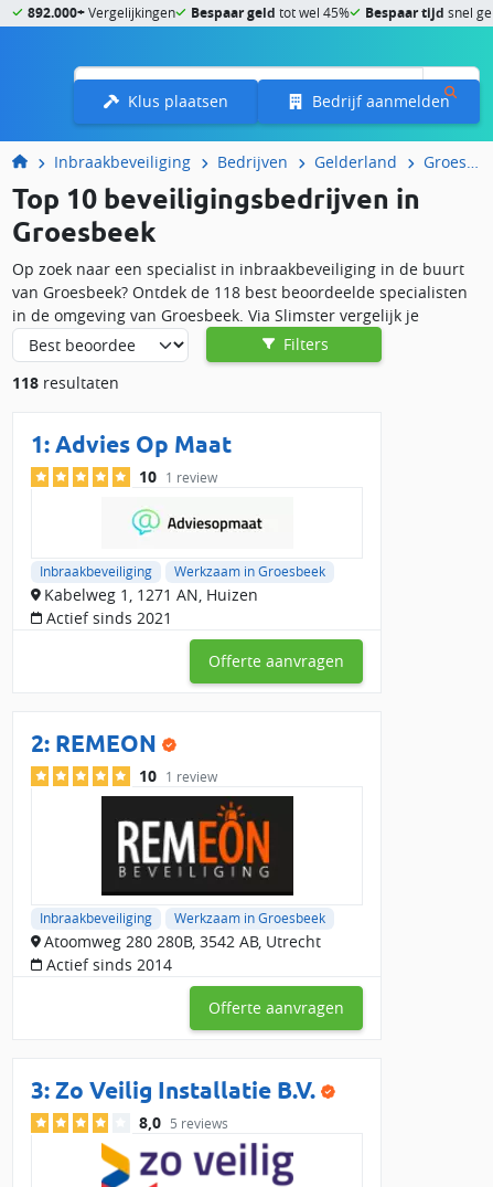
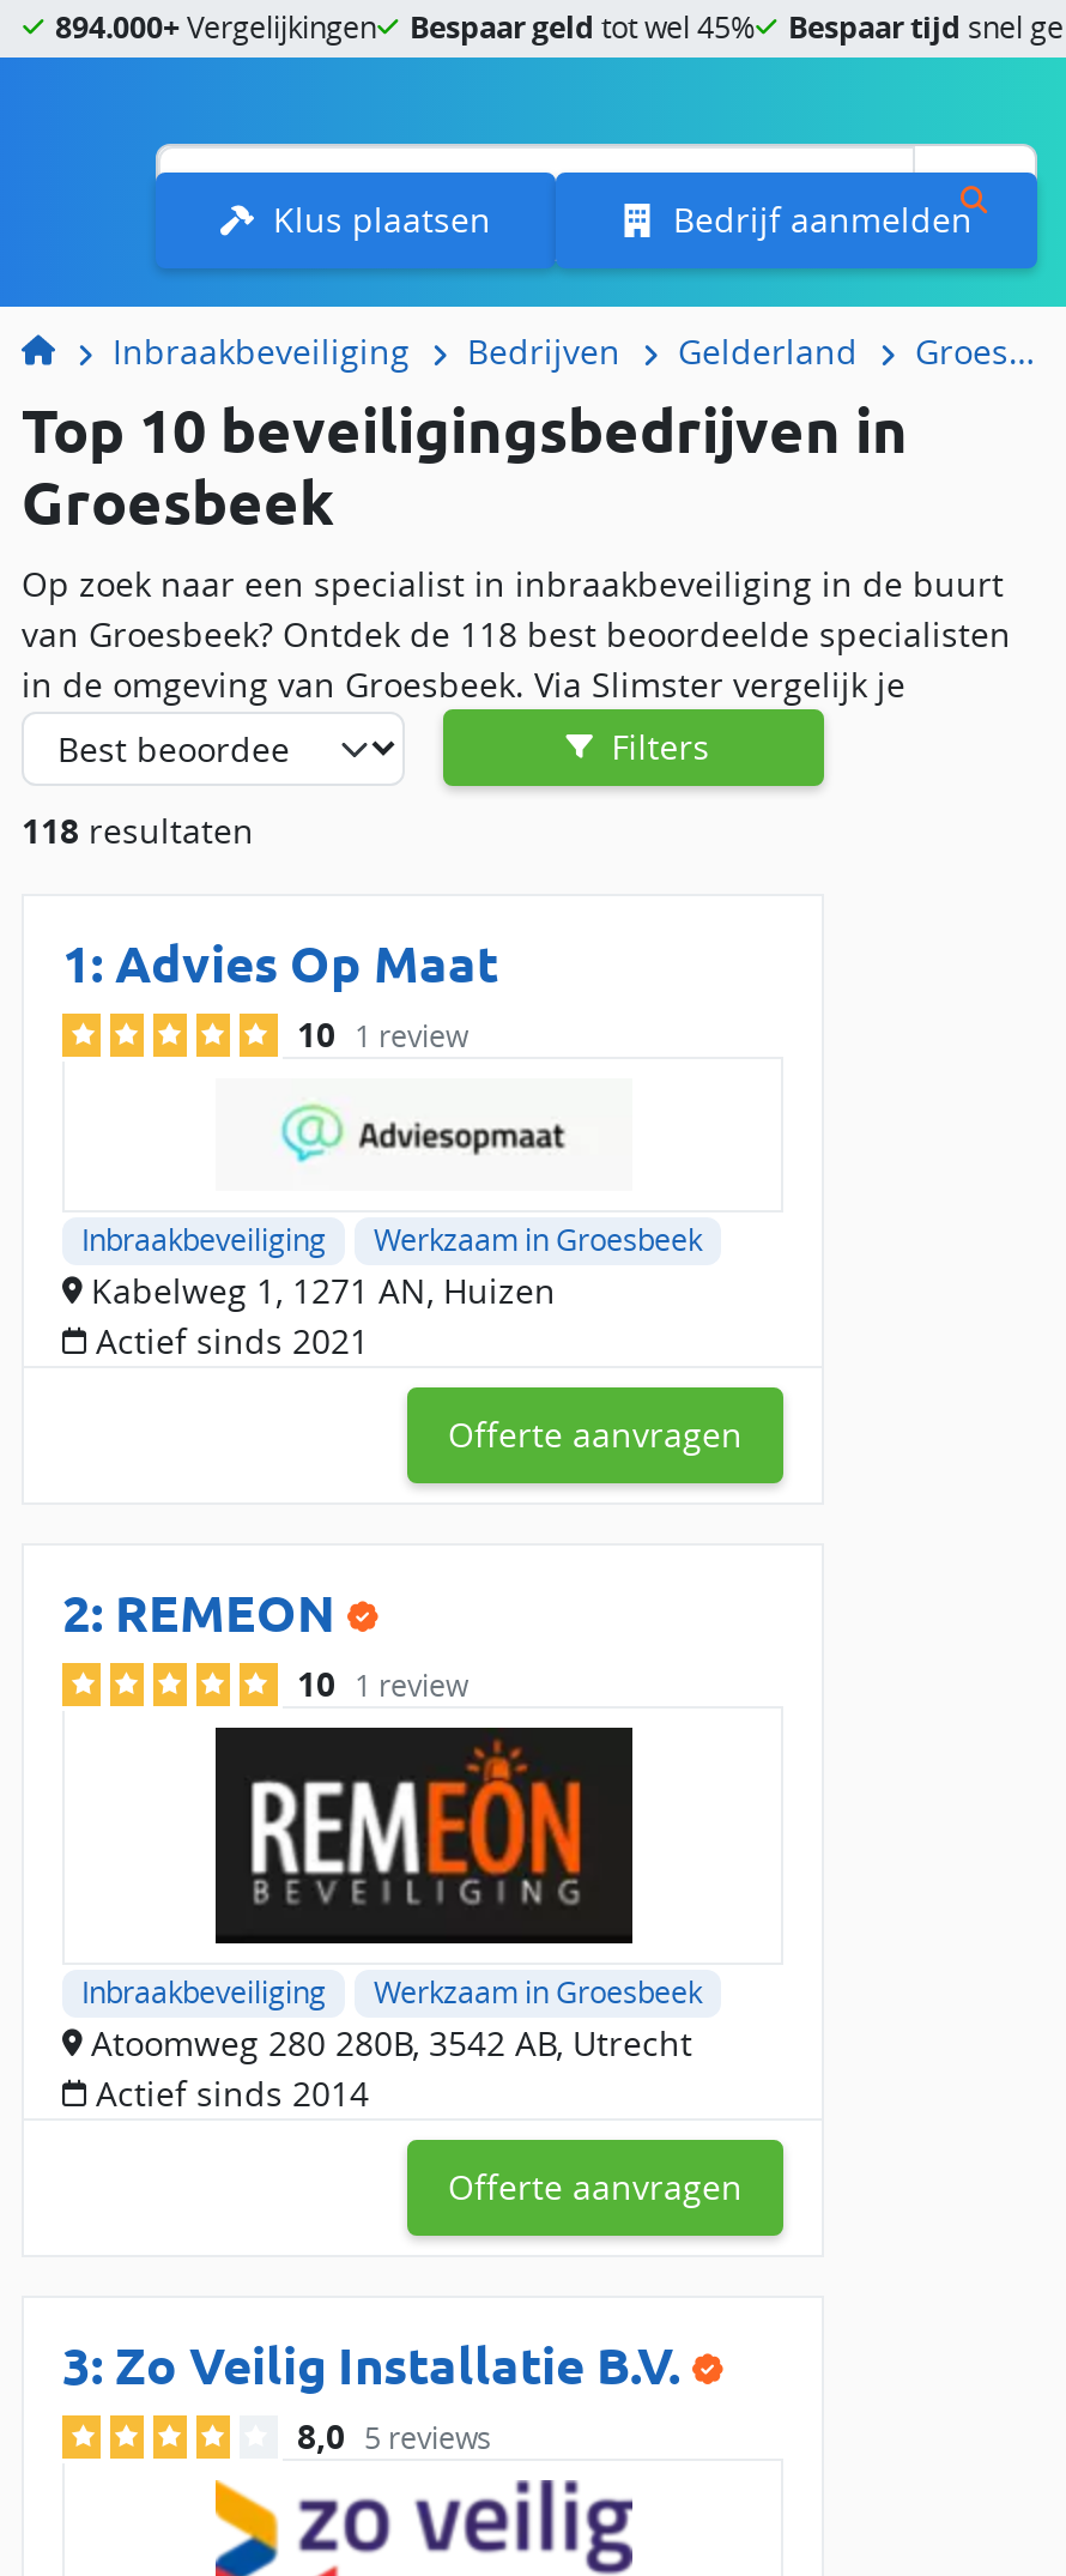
[28,3,175,22] 892.000+ Vergelijkingen -> [55,7,376,48] 894.000+ Vergelijkingen

